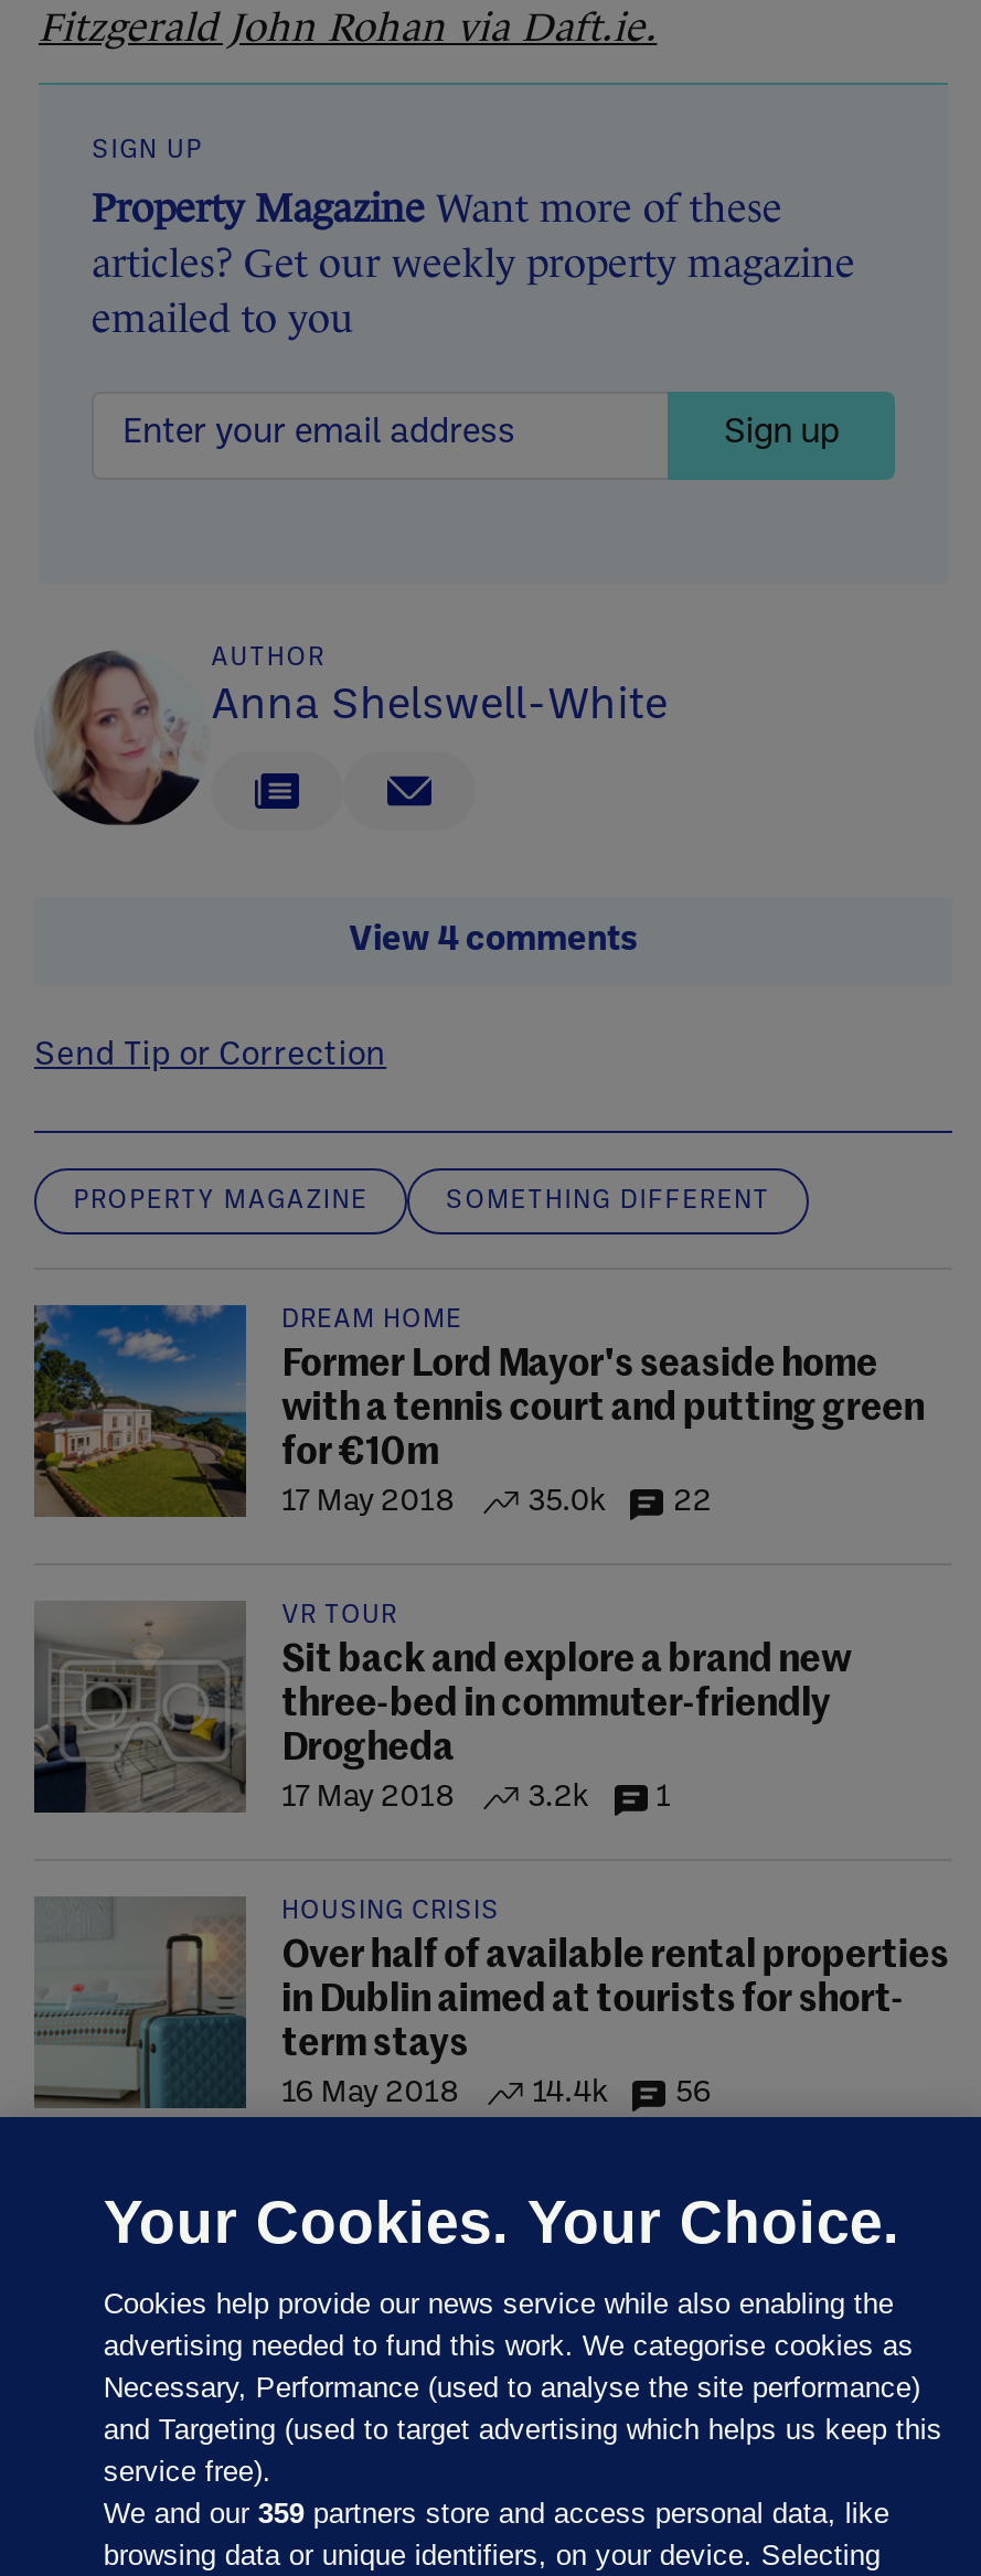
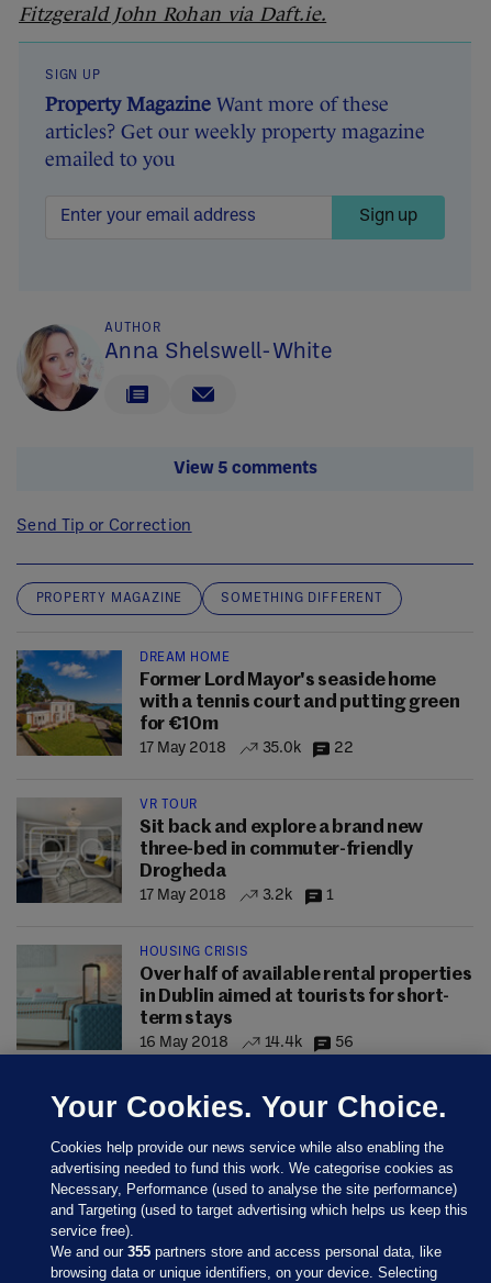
[349,924,638,960] View 4 comments -> [173,460,317,478] View 5 comments
[104,2497,889,2530] We and our 359 partners store and access personal data, like -> [51,1243,442,1260] We and our 355 partners store and access personal data, like

